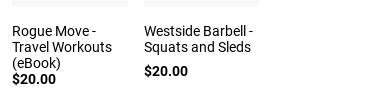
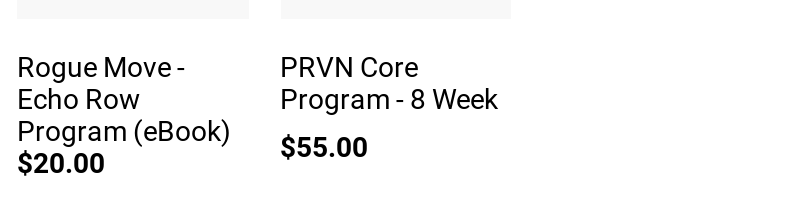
[143,23,252,79] Westside Barbell - | Squats and Sleds | $20.00 -> [280,51,498,163] PRVN Core | Program - 8 Week | $55.00
[12,39,112,71] Travel Workouts | (eBook) -> [17,83,231,147] Echo Row | Program (eBook)

